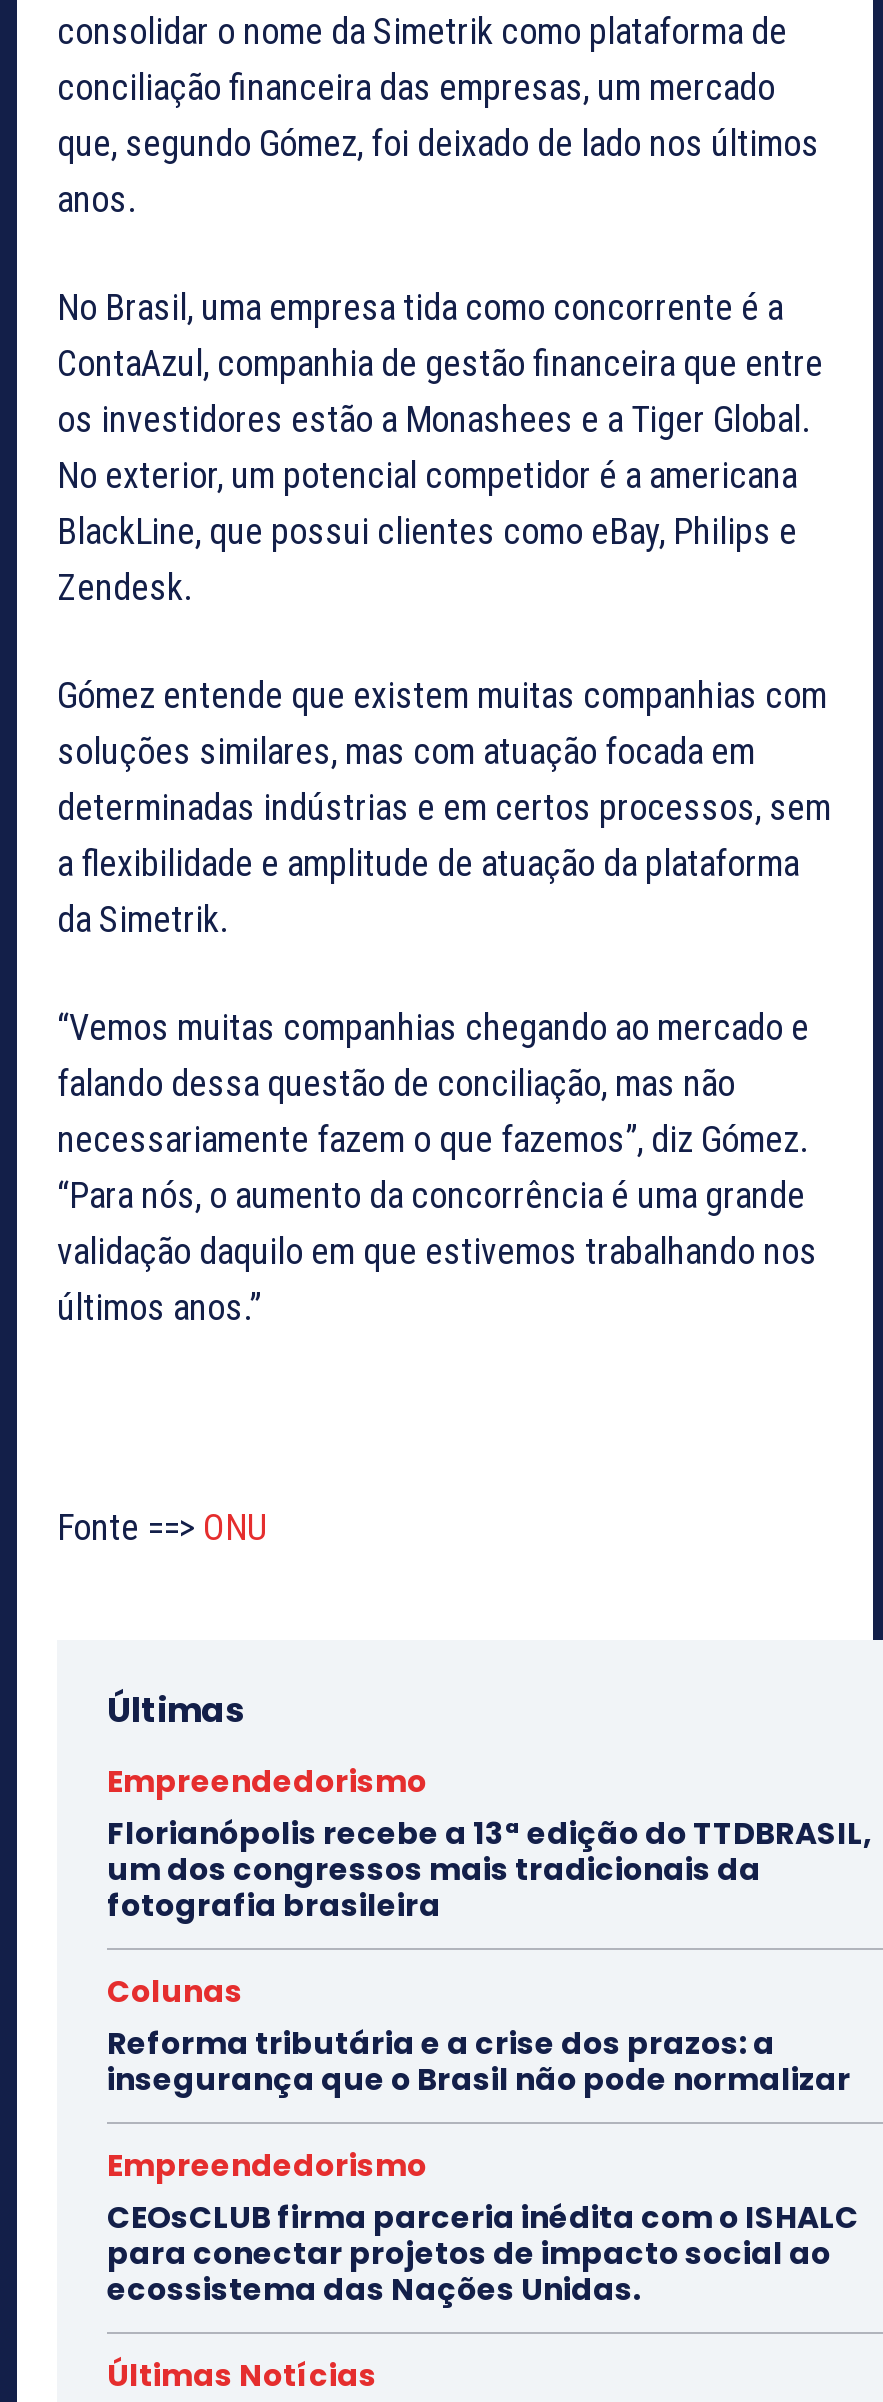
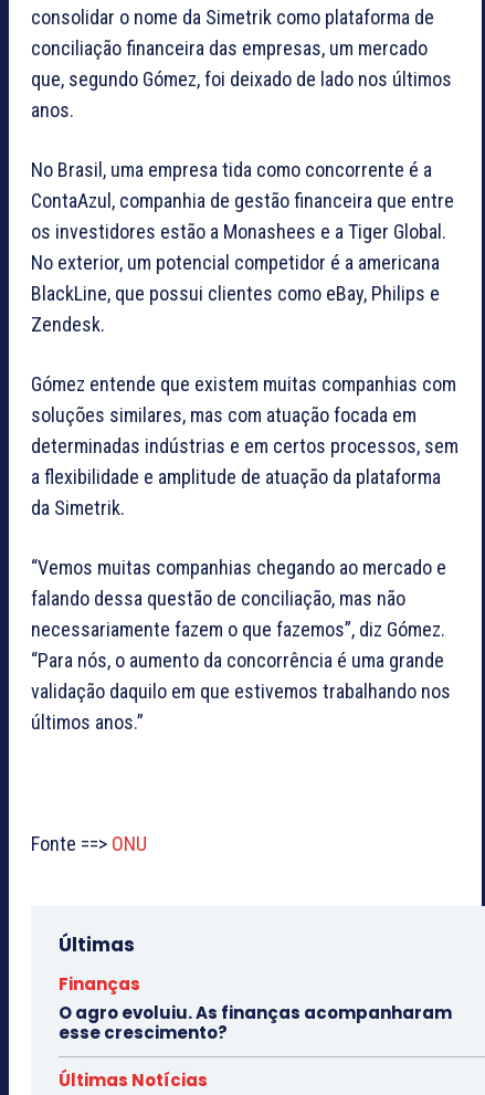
[107,1760,871,2310] Empreendedorismo | Florianópolis recebe a 13ª edição do TTDBRASIL, | um dos congressos mais tradicionais da | fotografia brasileira | Colunas | Reforma tributária e a crise dos prazos: a | insegurança que o Brasil não pode normalizar | Empreendedorismo | CEOsCLUB firma parceria inédita com o ISHALC | para conectar projetos de impacto social ao | ecossistema das Nações Unidas. -> [59,972,452,1044] Finanças | O agro evoluiu. As finanças acompanharam | esse crescimento?

